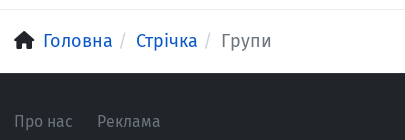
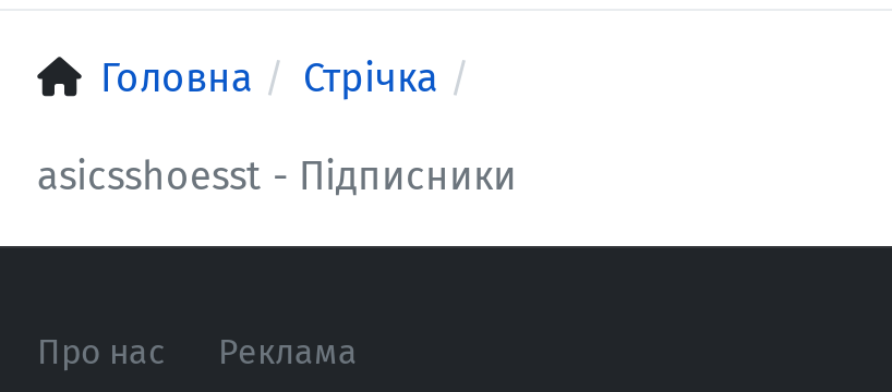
[221,29,272,51] Групи -> [37,151,517,199] asicsshoesst - Підписники

